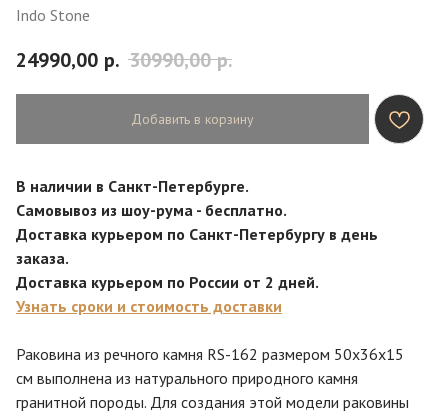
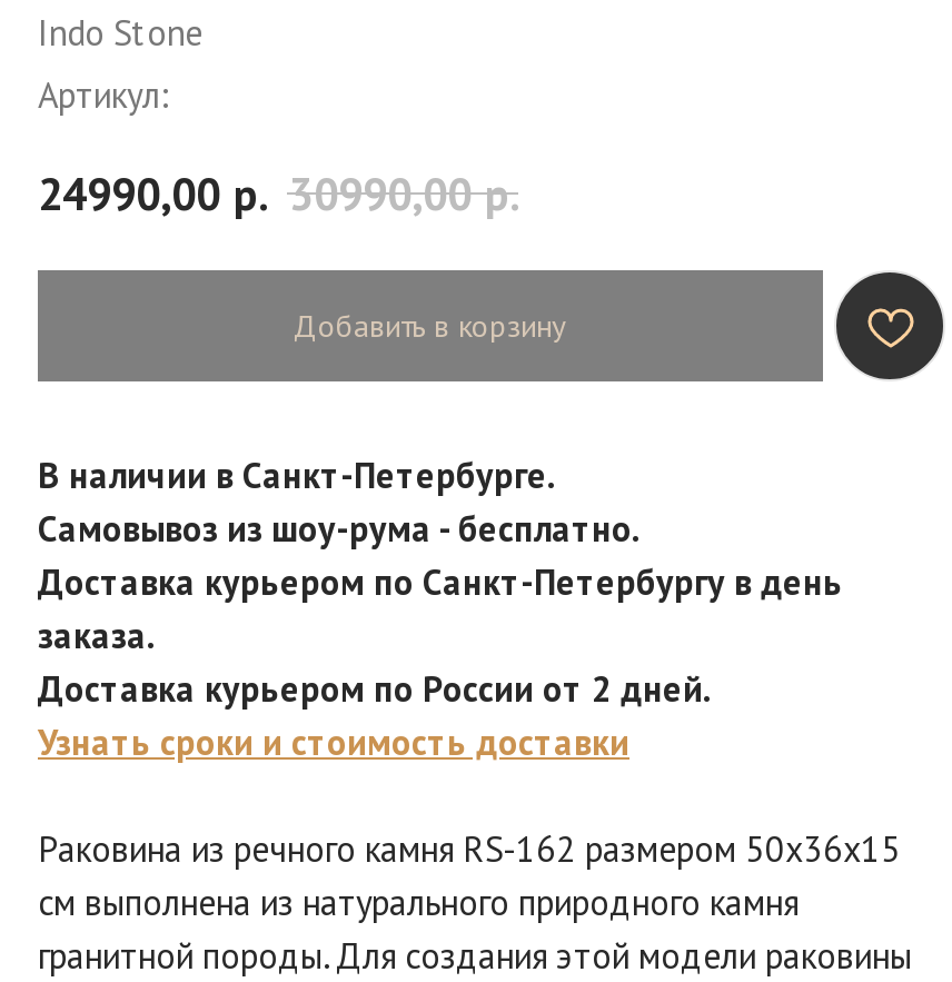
none -> [38,72,169,117] Артикул:

